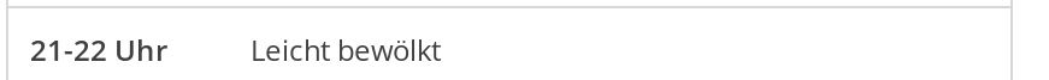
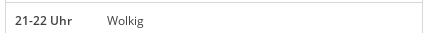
[251,30,441,70] Leicht bewölkt -> [106,12,143,29] Wolkig

